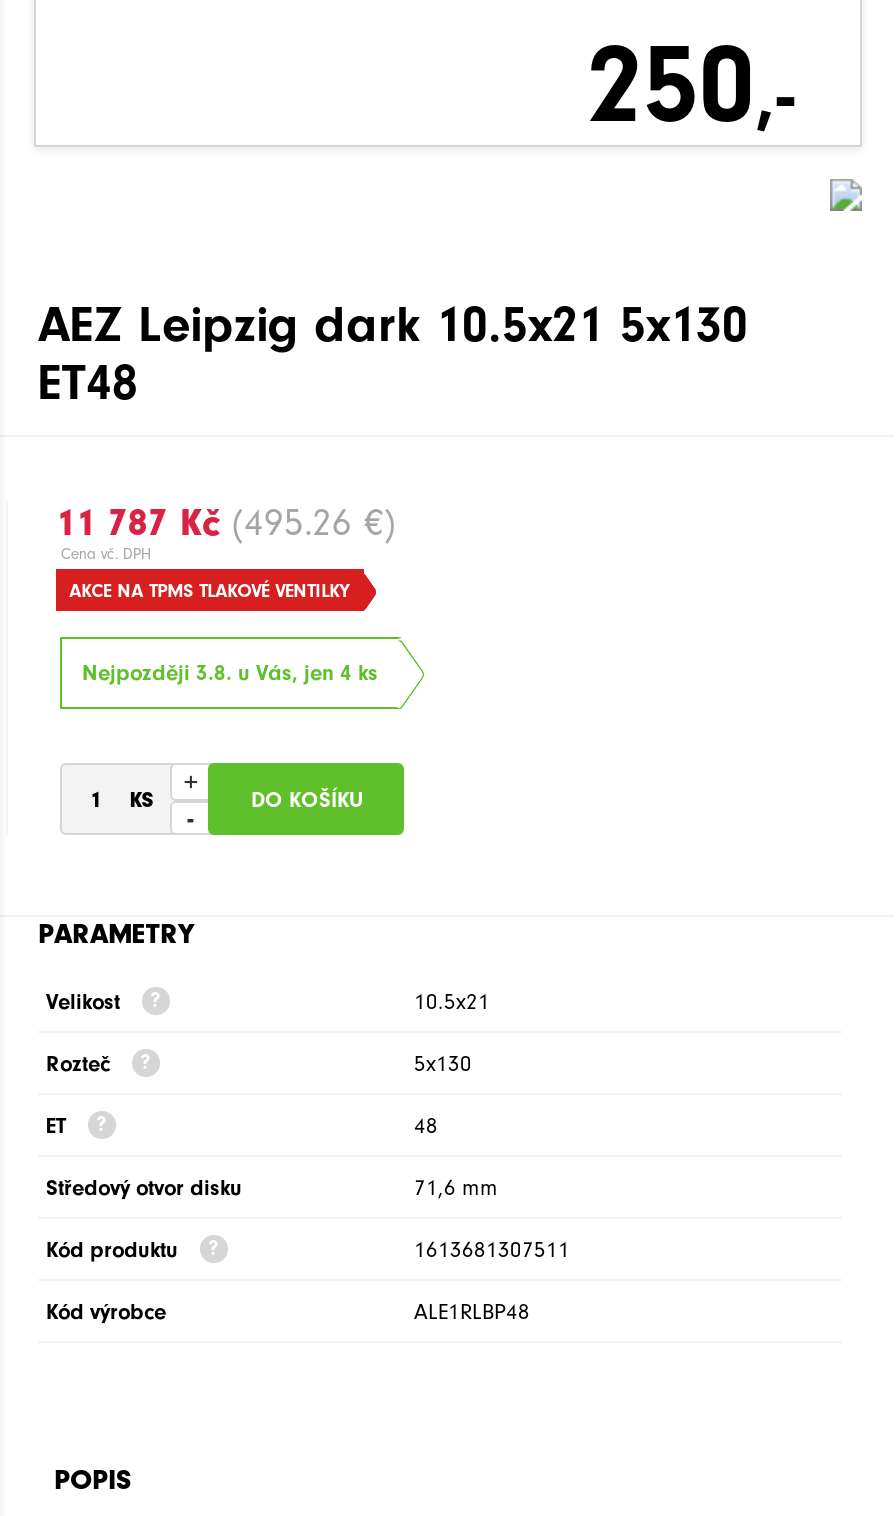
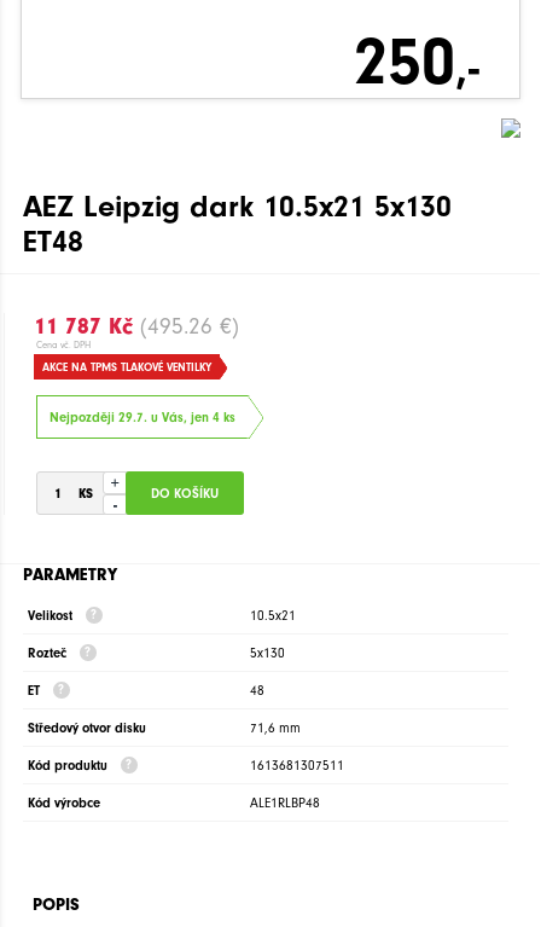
[82,660,378,686] Nejpozději 3.8. u Vás, jen 4 ks -> [50,409,235,425] Nejpozději 29.7. u Vás, jen 4 ks

